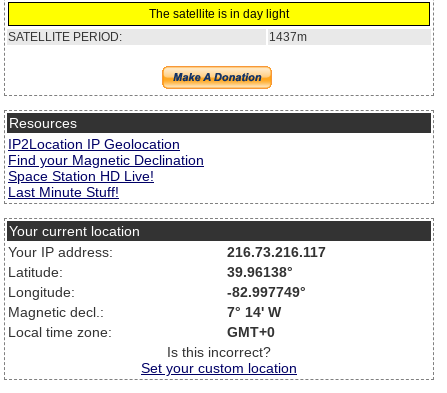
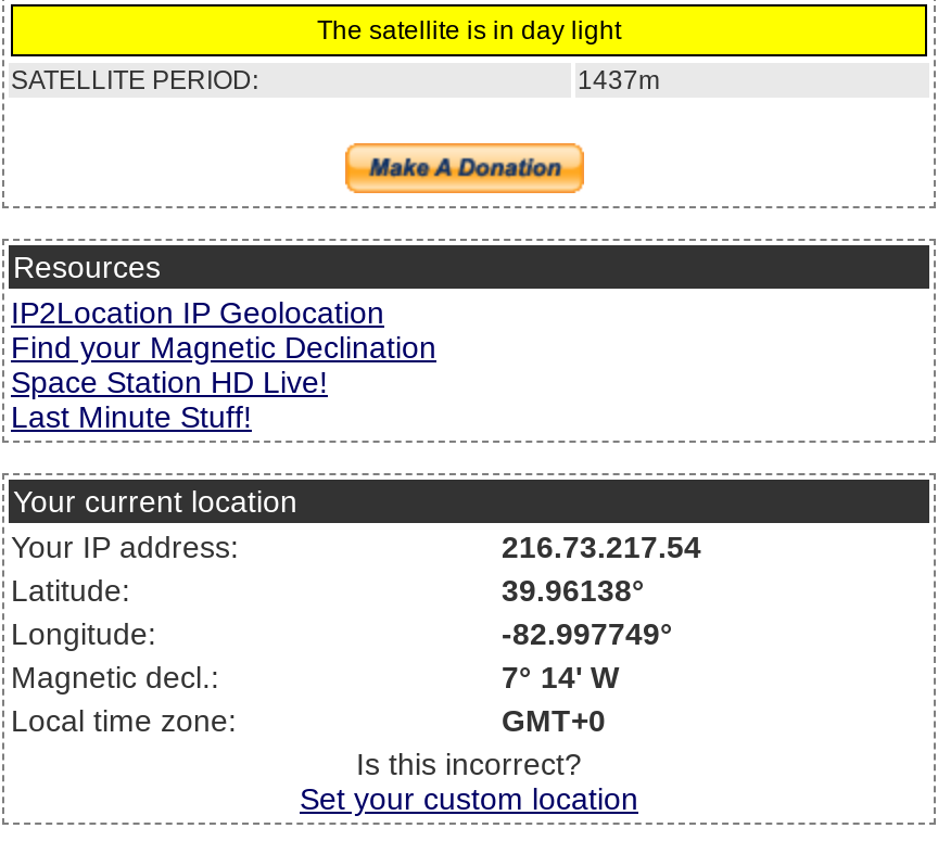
[227,244,326,260] 216.73.216.117 -> [502,530,701,564] 216.73.217.54

